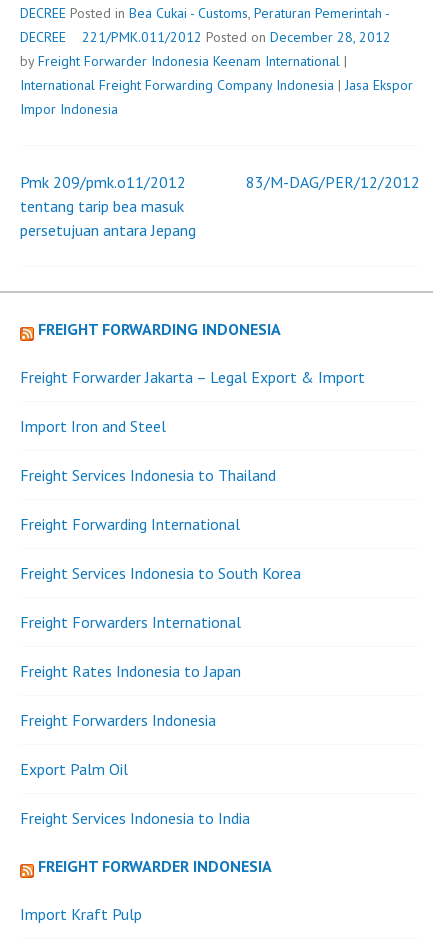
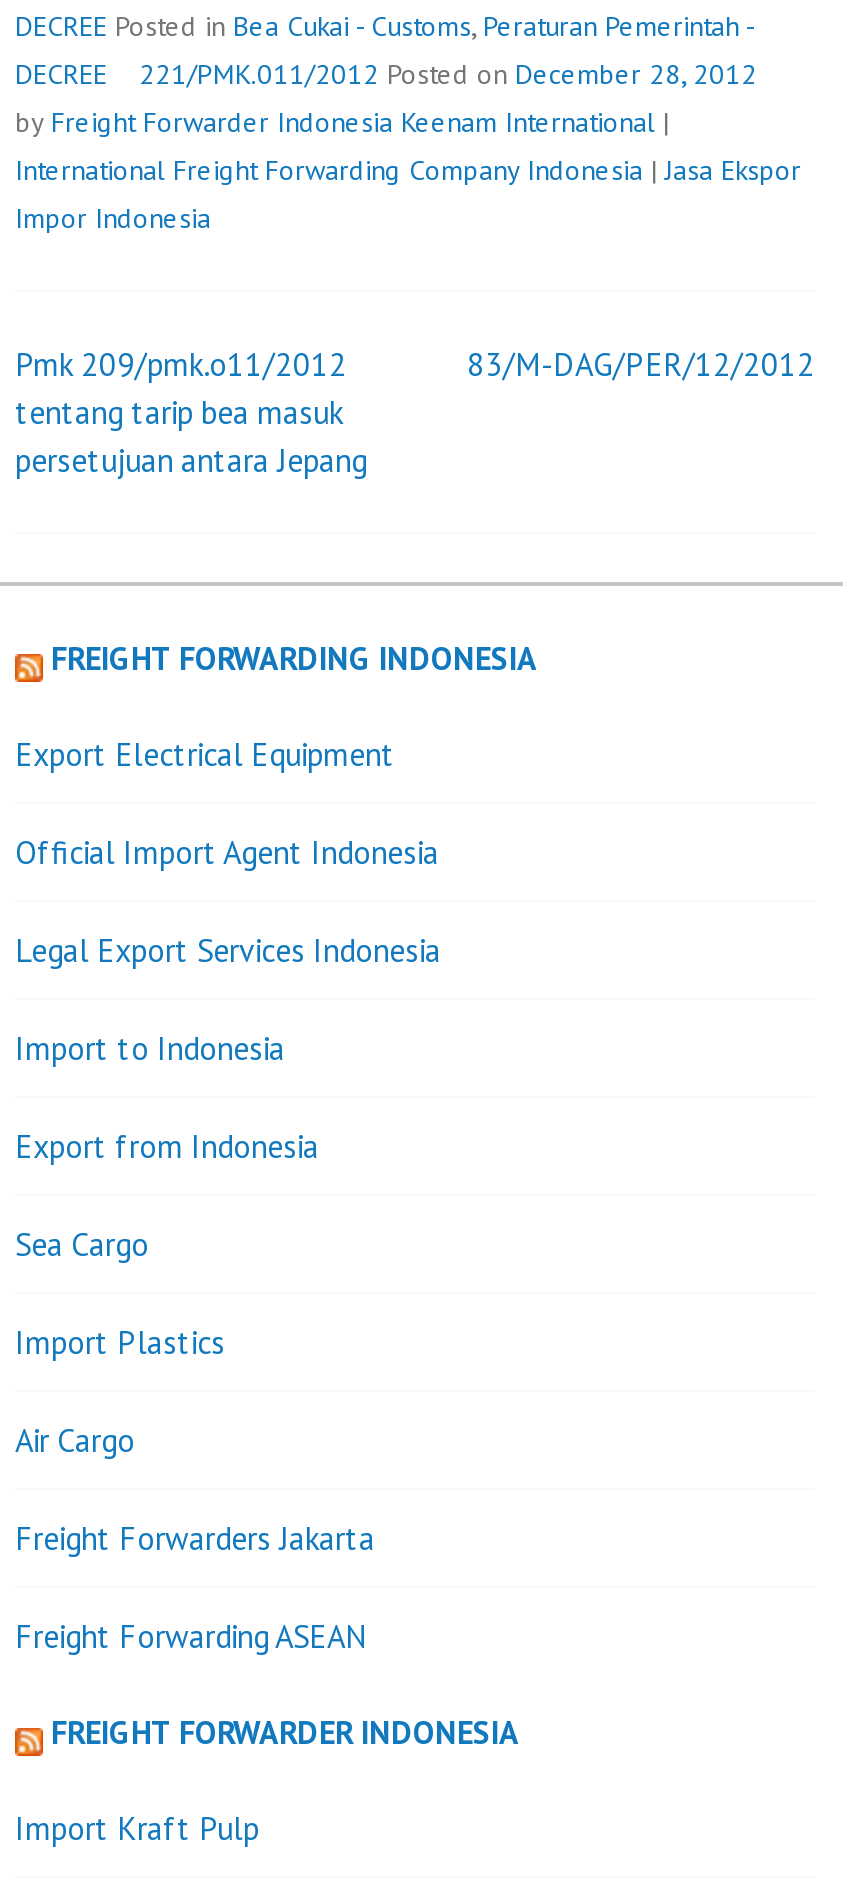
[20,367,365,387] Freight Forwarder Jakarta – Legal Export & Import -> [15,734,395,774] Export Electrical Equipment
[20,416,166,436] Import Iron and Steel -> [15,832,439,872] Official Import Agent Indonesia
[20,465,276,485] Freight Services Indonesia to Thailand -> [15,930,441,970] Legal Export Services Indonesia
[20,514,240,534] Freight Forwarding International -> [15,1028,285,1068] Import to Indonesia
[20,563,301,583] Freight Services Indonesia to South Korea -> [15,1126,319,1166] Export from Indonesia
[20,612,241,632] Freight Forwarders International -> [15,1224,149,1264] Sea Cargo
[20,661,241,681] Freight Rates Indonesia to Japan -> [15,1322,225,1362] Import Plastics
[20,710,216,730] Freight Forwarders Indonesia -> [15,1420,135,1460] Air Cargo
[20,759,128,779] Export Palm Oil -> [15,1518,375,1558] Freight Forwarders Jakarta
[20,808,250,828] Freight Services Indonesia to India -> [15,1616,367,1656] Freight Forwarding ASEAN

